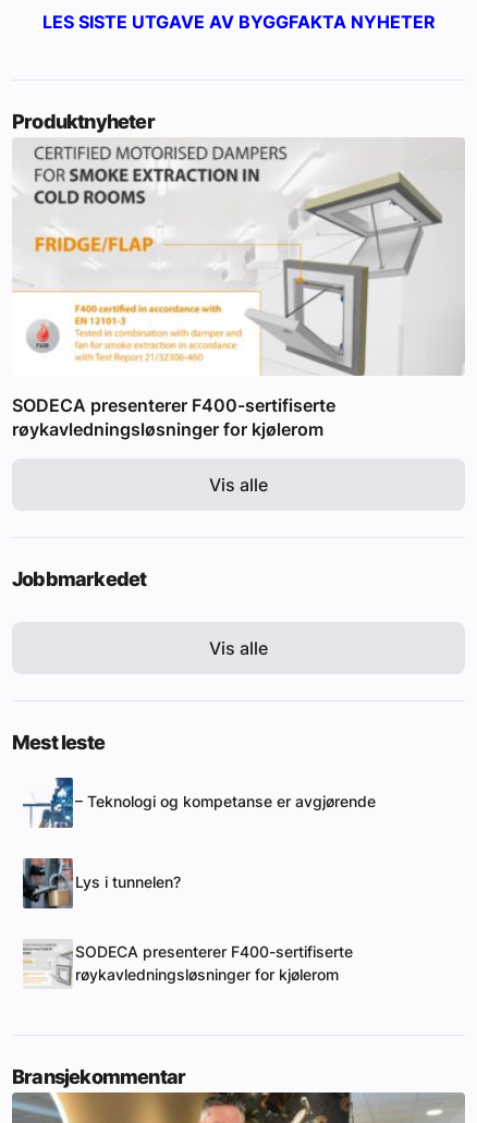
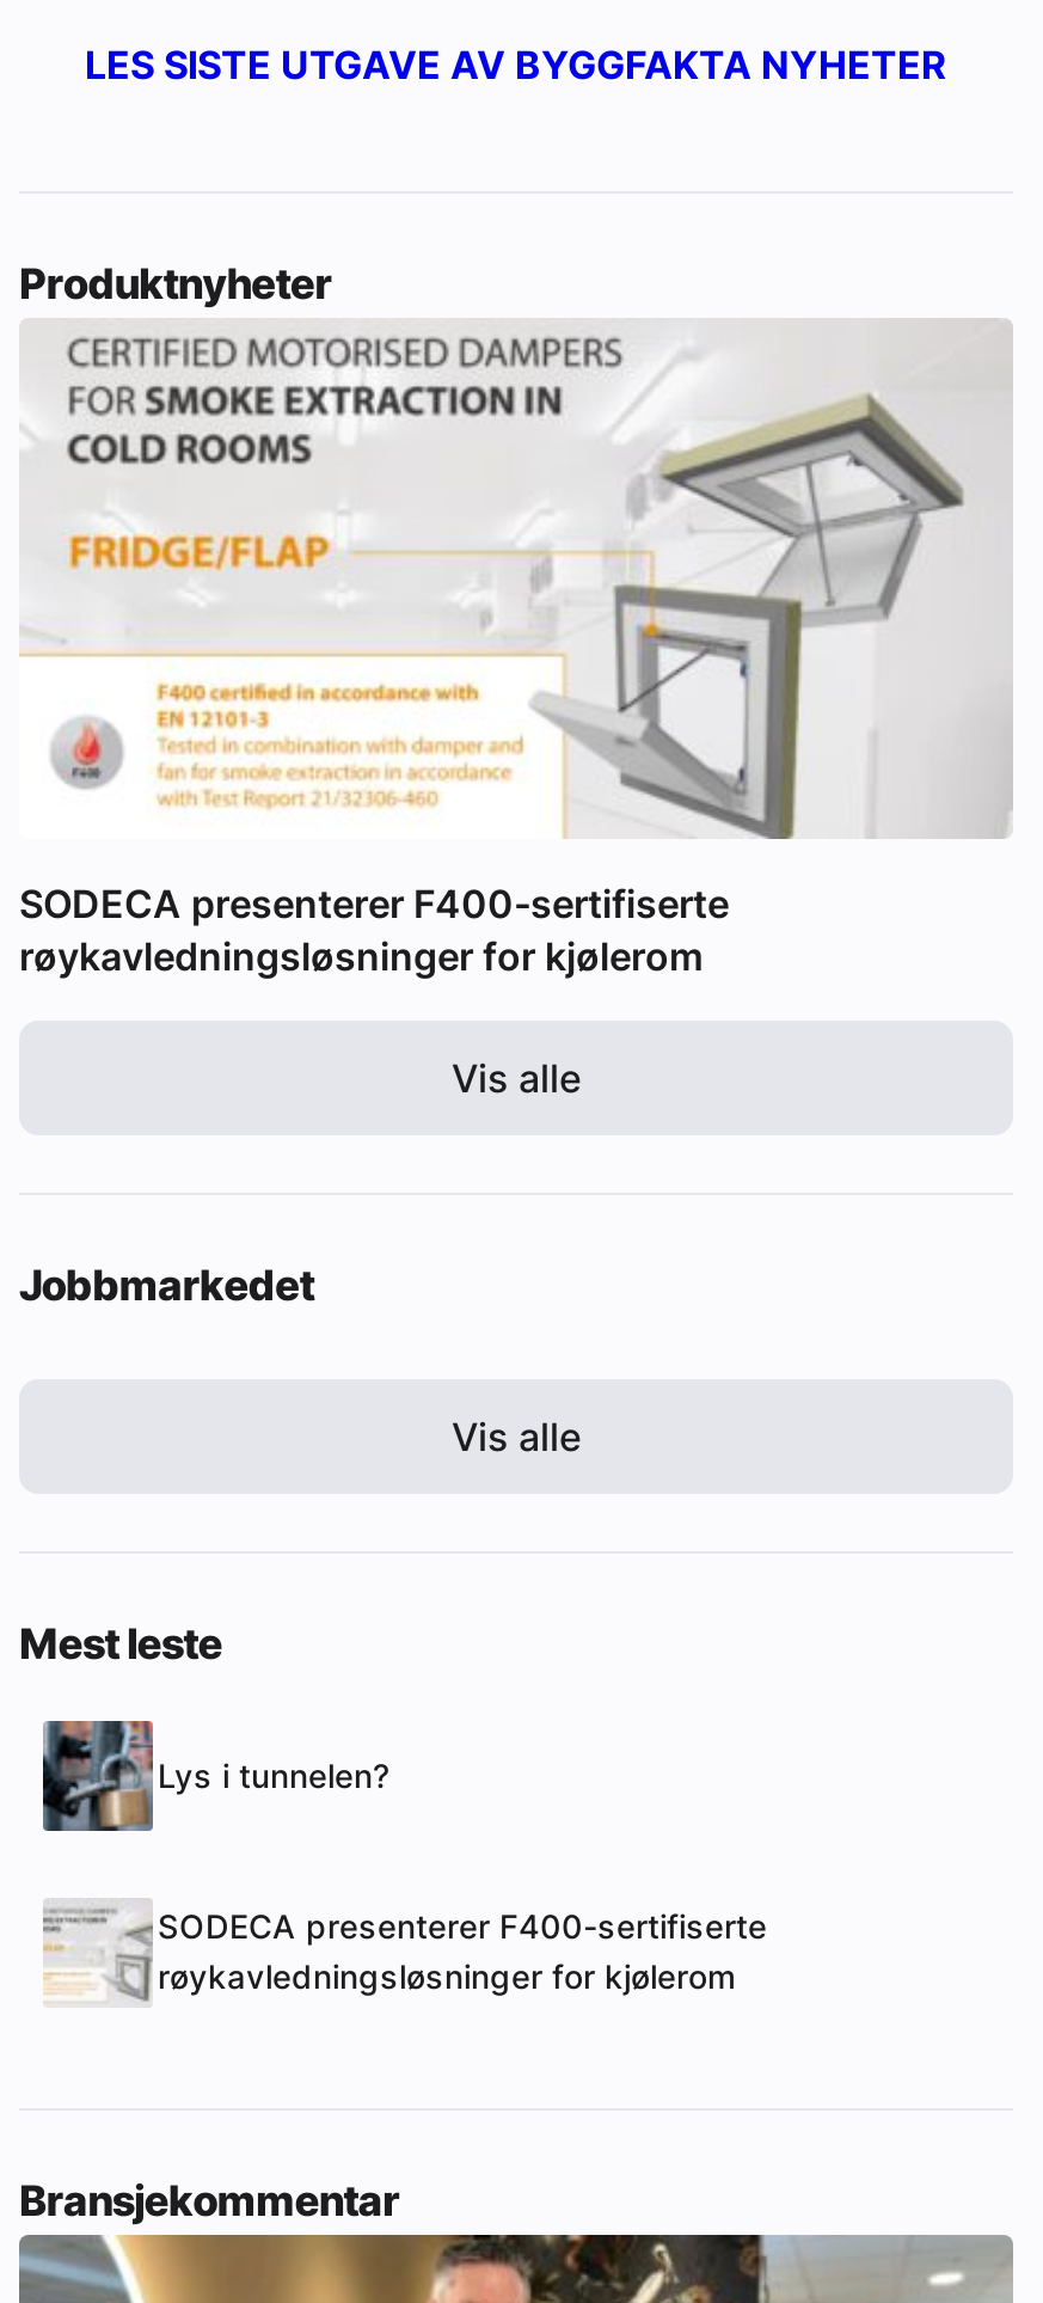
[23,777,376,828] [image] | – Teknologi og kompetanse er avgjørende -> none

